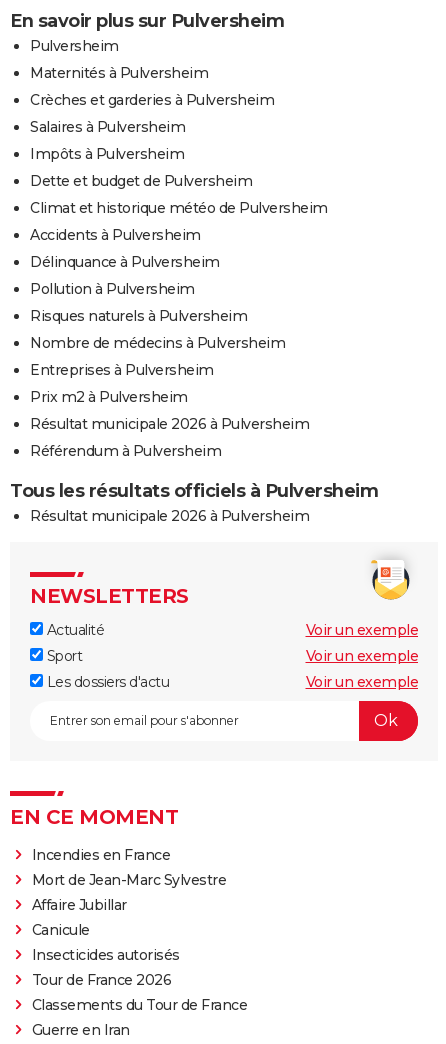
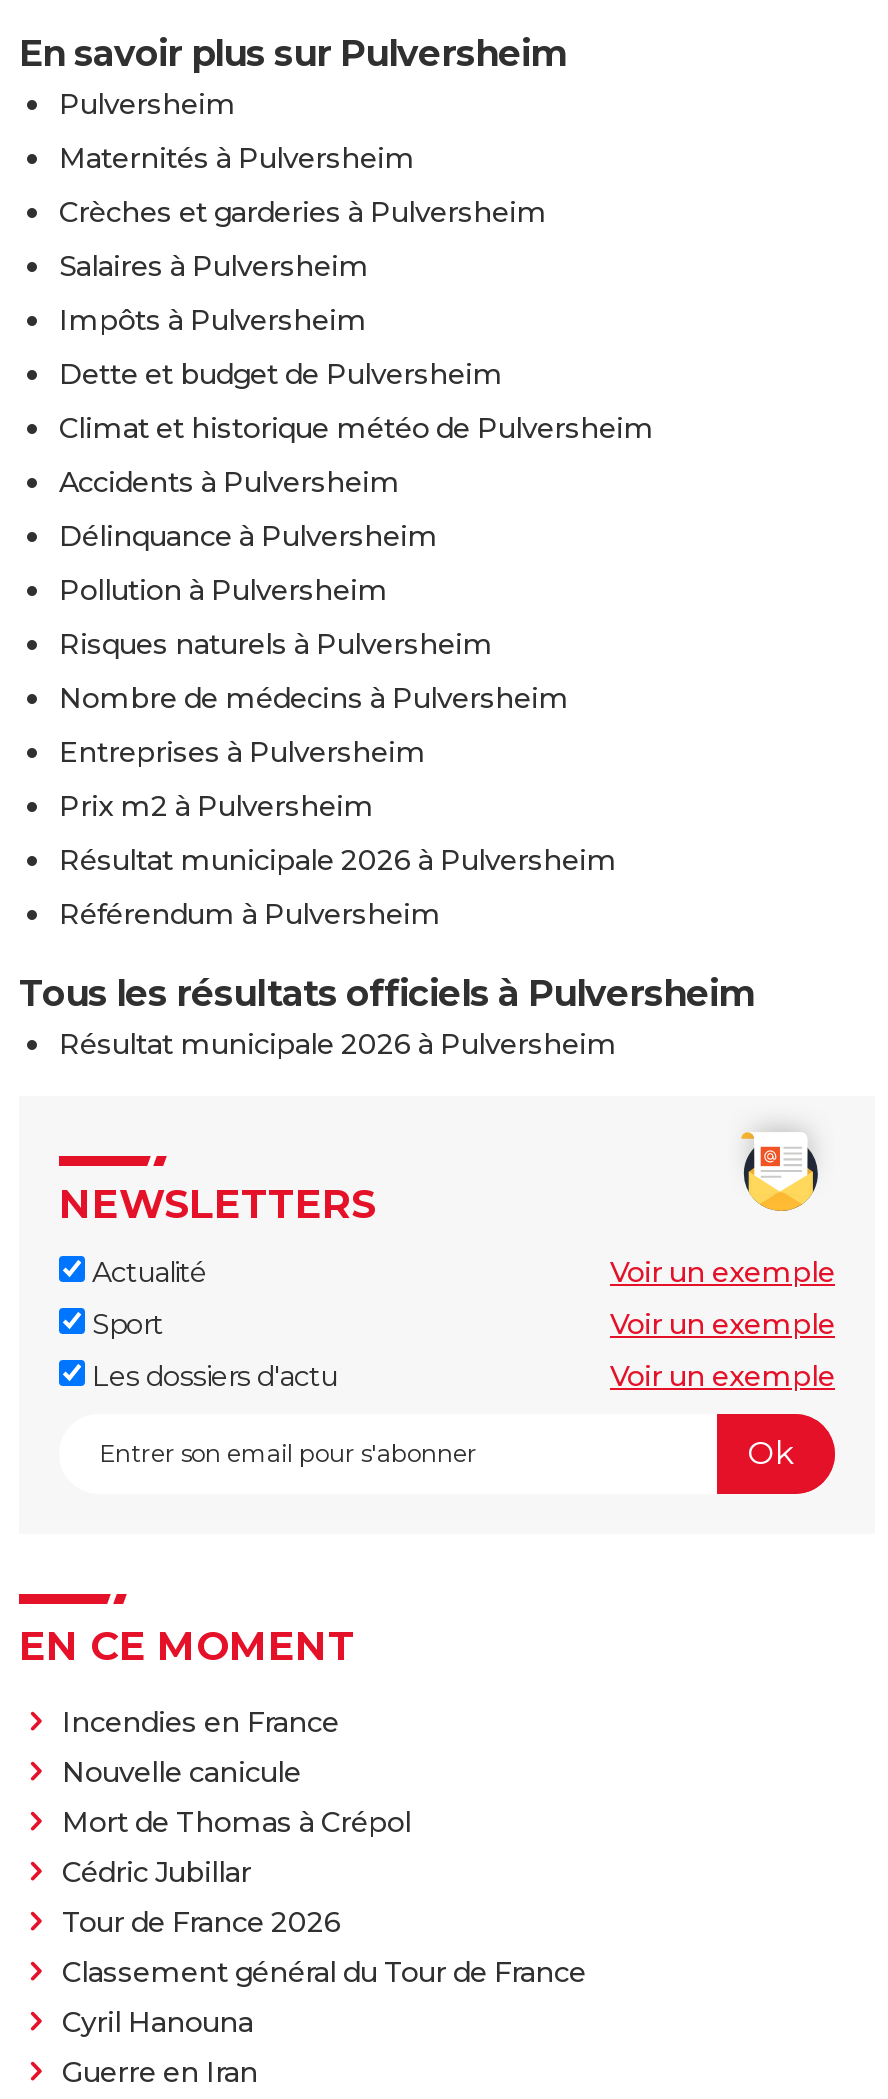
[31,870,226,963] Mort de Jean-Marc Sylvestre | Affaire Jubillar | Canicule | Insecticides autorisés -> [62,1753,411,1889] Nouvelle canicule | Mort de Thomas à Crépol | Cédric Jubillar
moved [31,970,171,988] -> [62,1903,341,1939]: Tour de France 2026
[31,995,247,1013] Classements du Tour de France -> [62,1953,586,2039] Classement général du Tour de France | Cyril Hanouna

